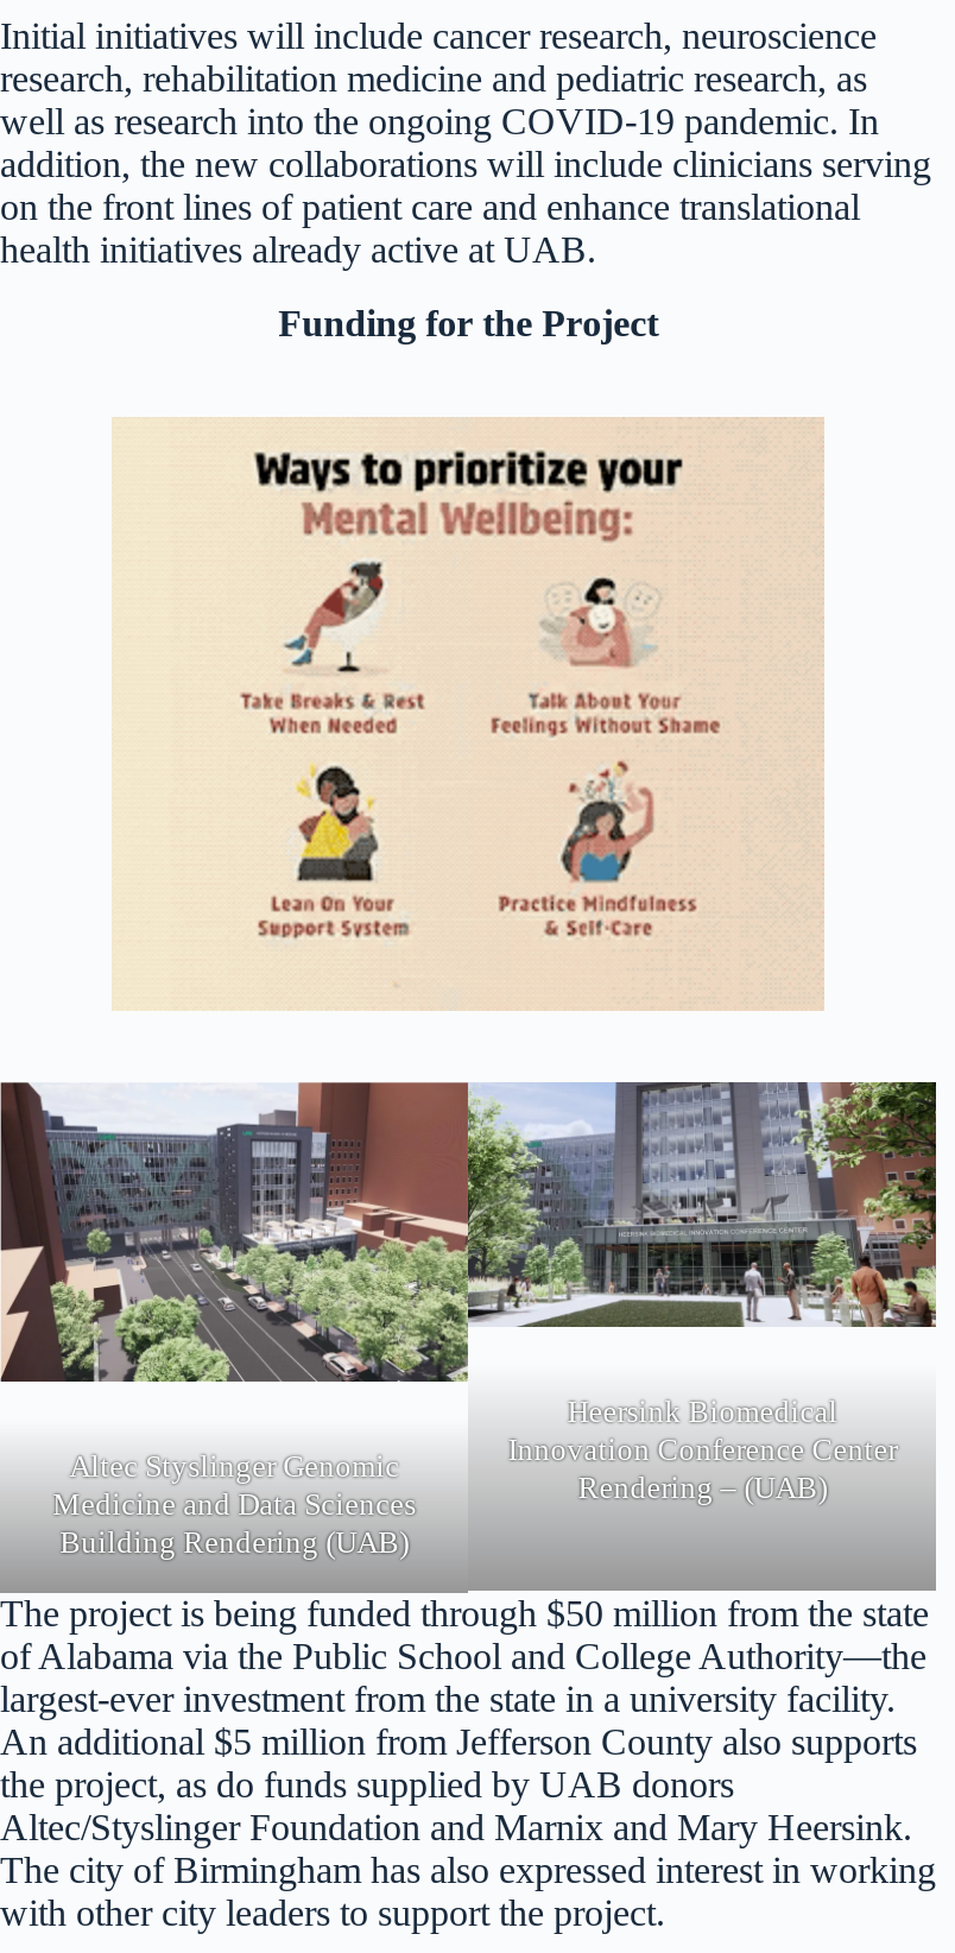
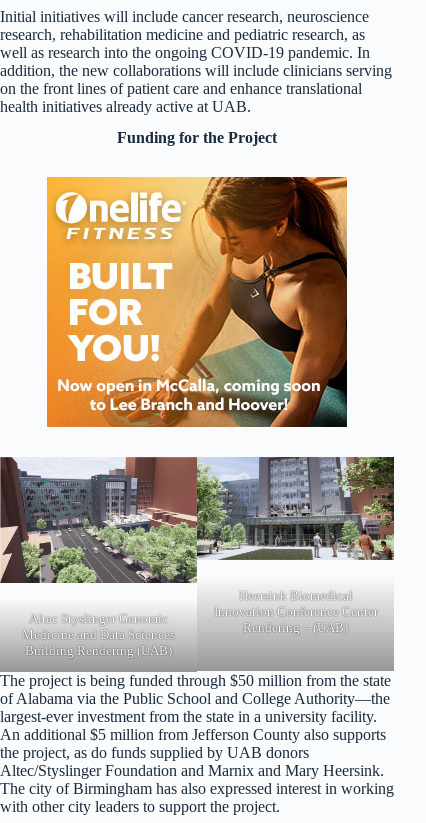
[112,418,824,1012] [image] -> [46,176,348,428] [image]

